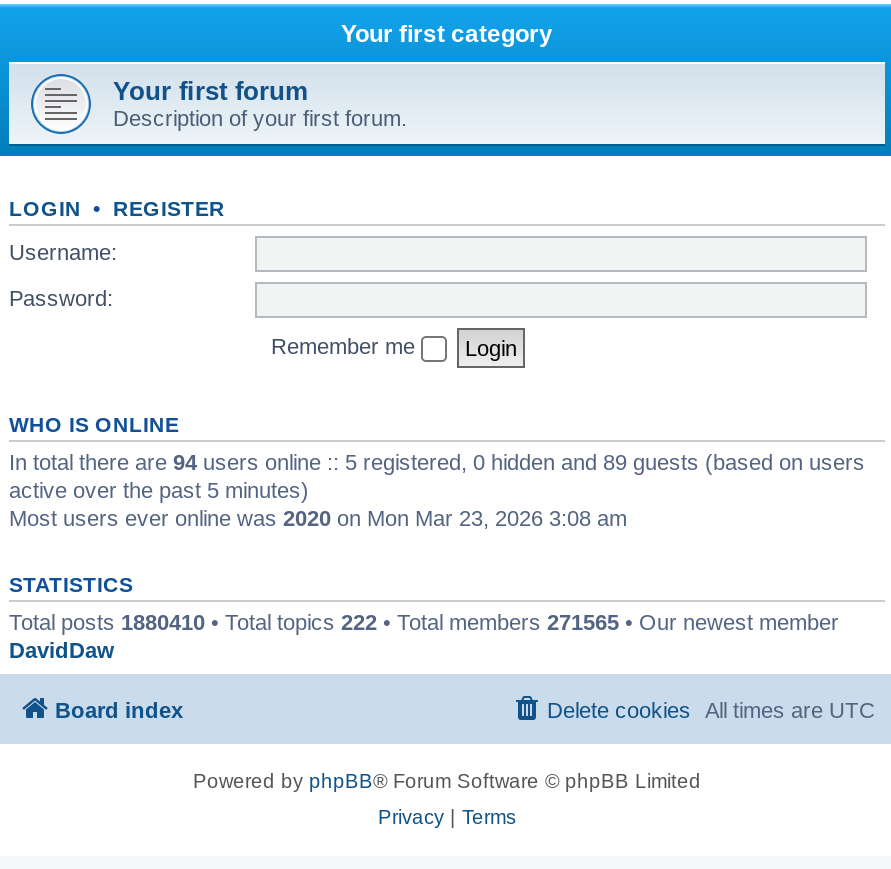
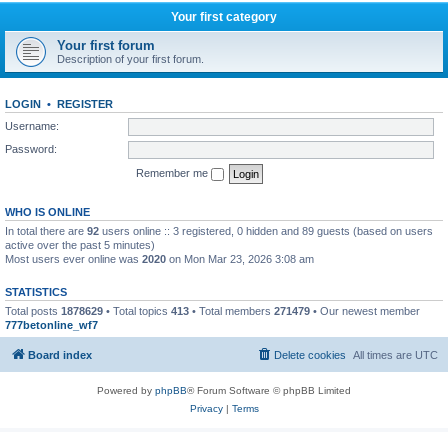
[9,449,865,473] In total there are 94 users online :: 5 registered, 0 hidden and 89 guests (based on users -> [5,224,433,236] In total there are 92 users online :: 3 registered, 0 hidden and 89 guests (based on users
[9,609,839,661] Total posts 1880410 • Total topics 222 • Total members 271565 • Our newest member | DavidDaw -> [5,304,420,330] Total posts 1878629 • Total topics 413 • Total members 271479 • Our newest member | 777betonline_wf7

